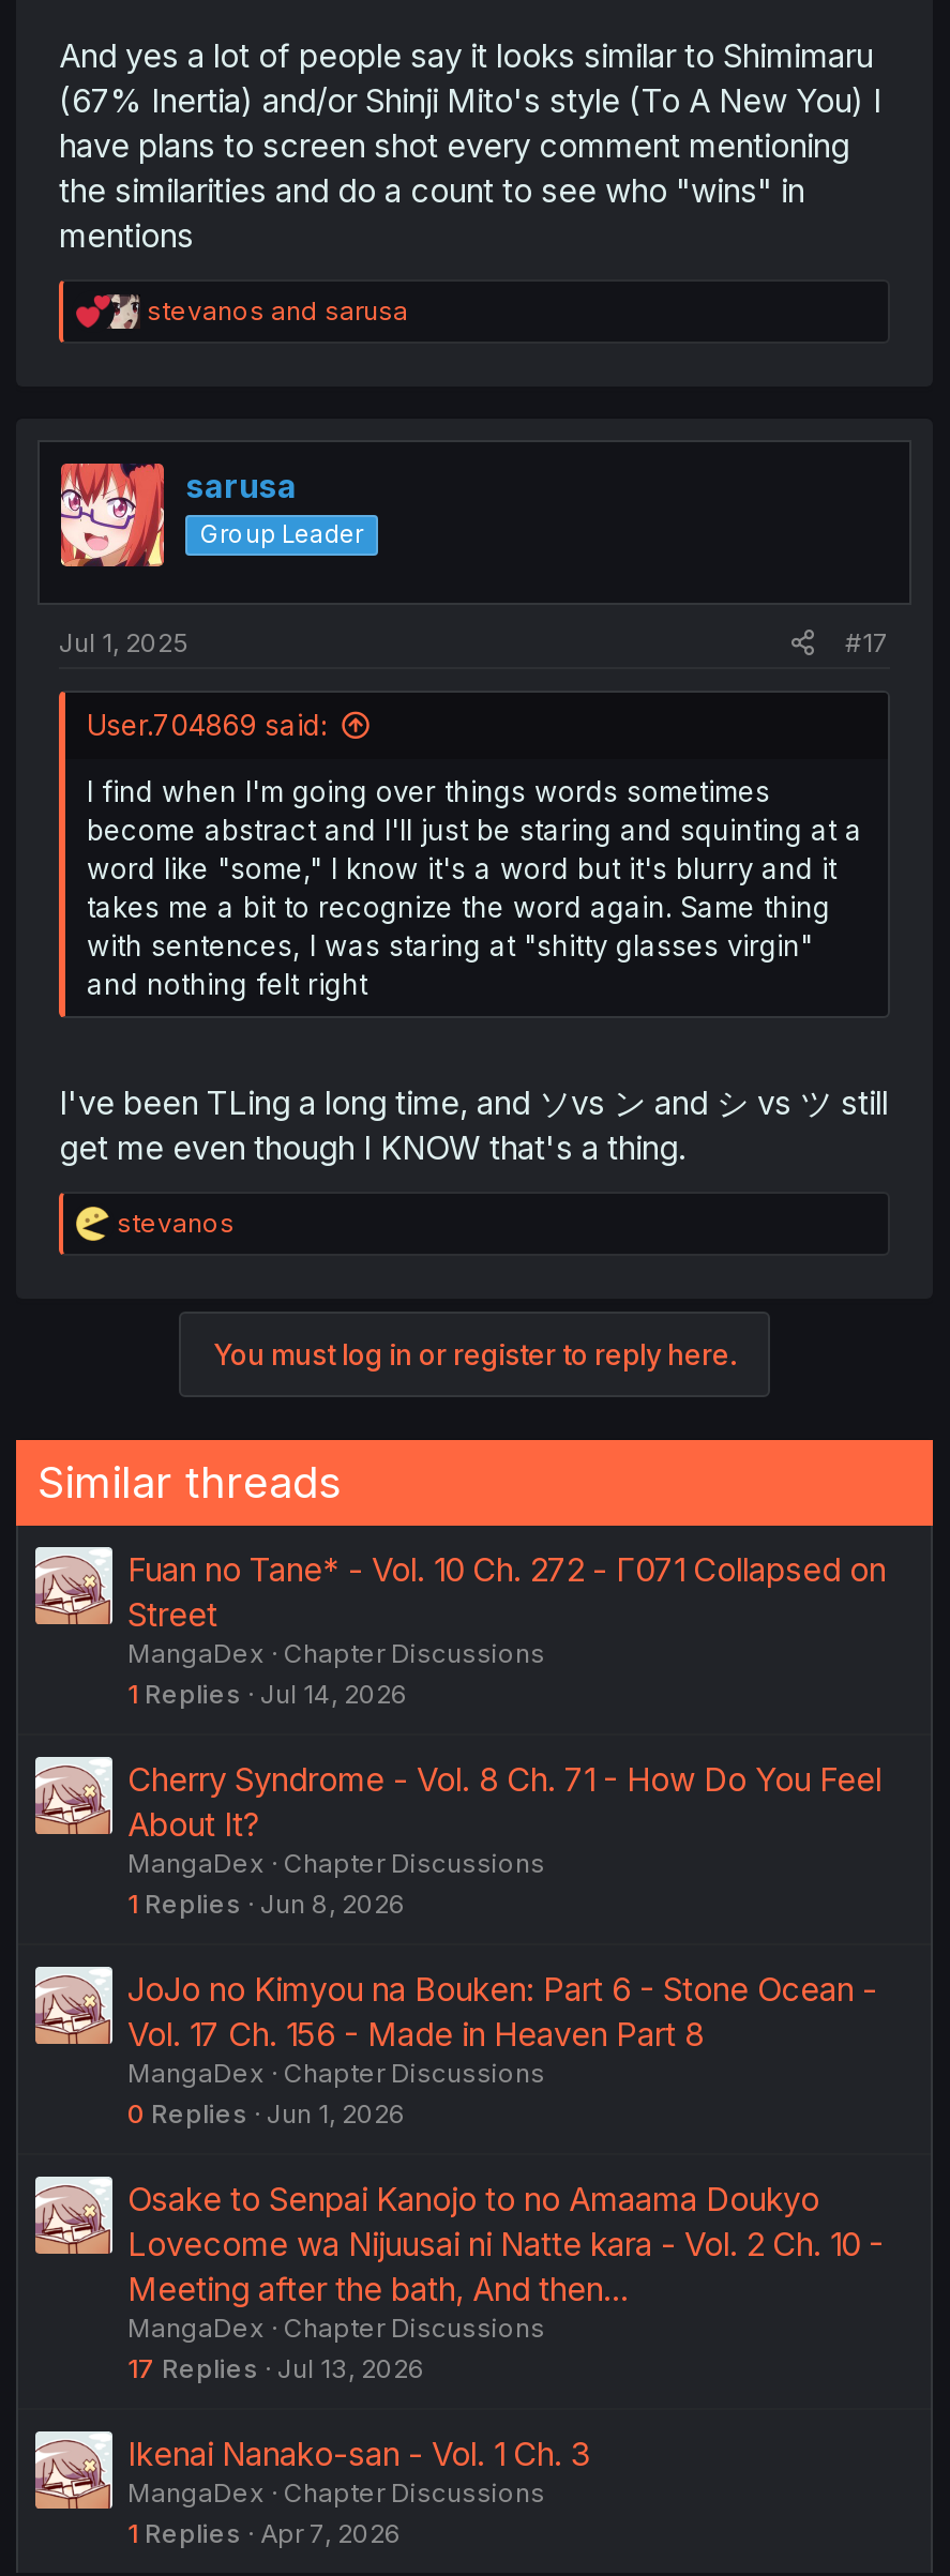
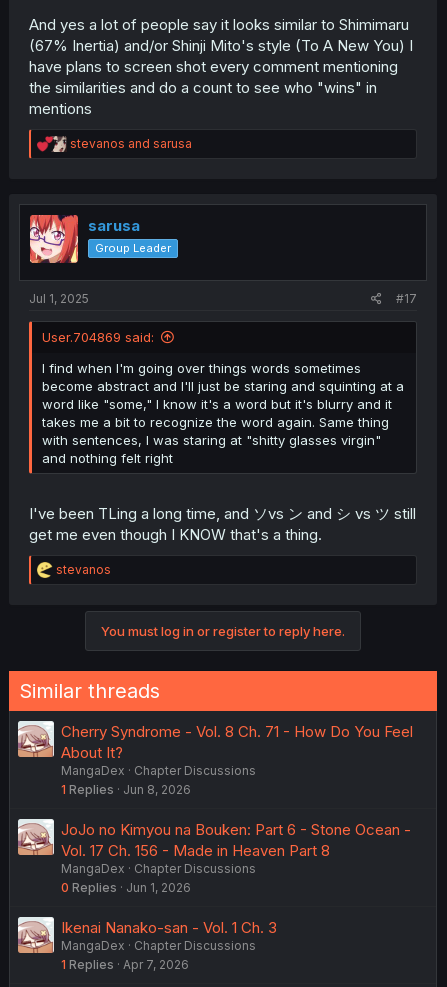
[127,1549,886,1709] Fuan no Tane* - Vol. 10 Ch. 272 - Γ071 Collapsed on | Street | MangaDex Chapter Discussions | 1 Replies Jul 14, 2026 -> none
[127,2178,884,2384] Osake to Senpai Kanojo to no Amaama Doukyo | Lovecome wa Nijuusai ni Natte kara - Vol. 2 Ch. 10 - | Meeting after the bath, And then... | MangaDex Chapter Discussions | 17 Replies Jul 13, 2026 -> none

